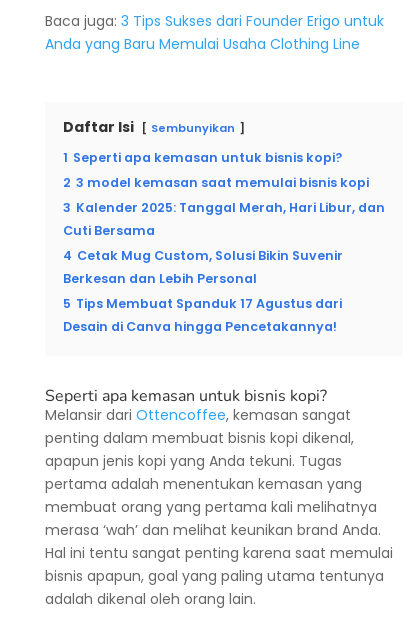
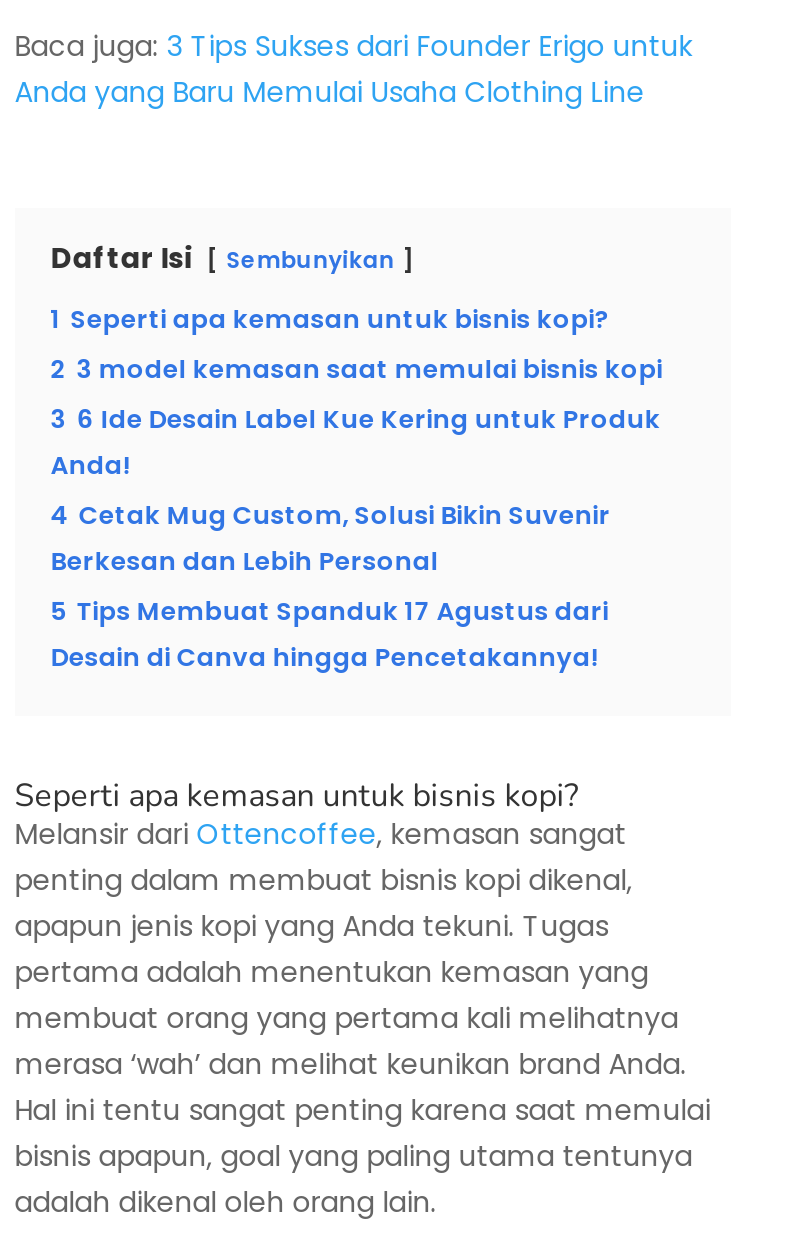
[63,199,385,239] 3 Kalender 2025: Tanggal Merah, Hari Libur, dan | Cuti Bersama -> [51,402,661,482] 3 6 Ide Desain Label Kue Kering untuk Produk | Anda!

